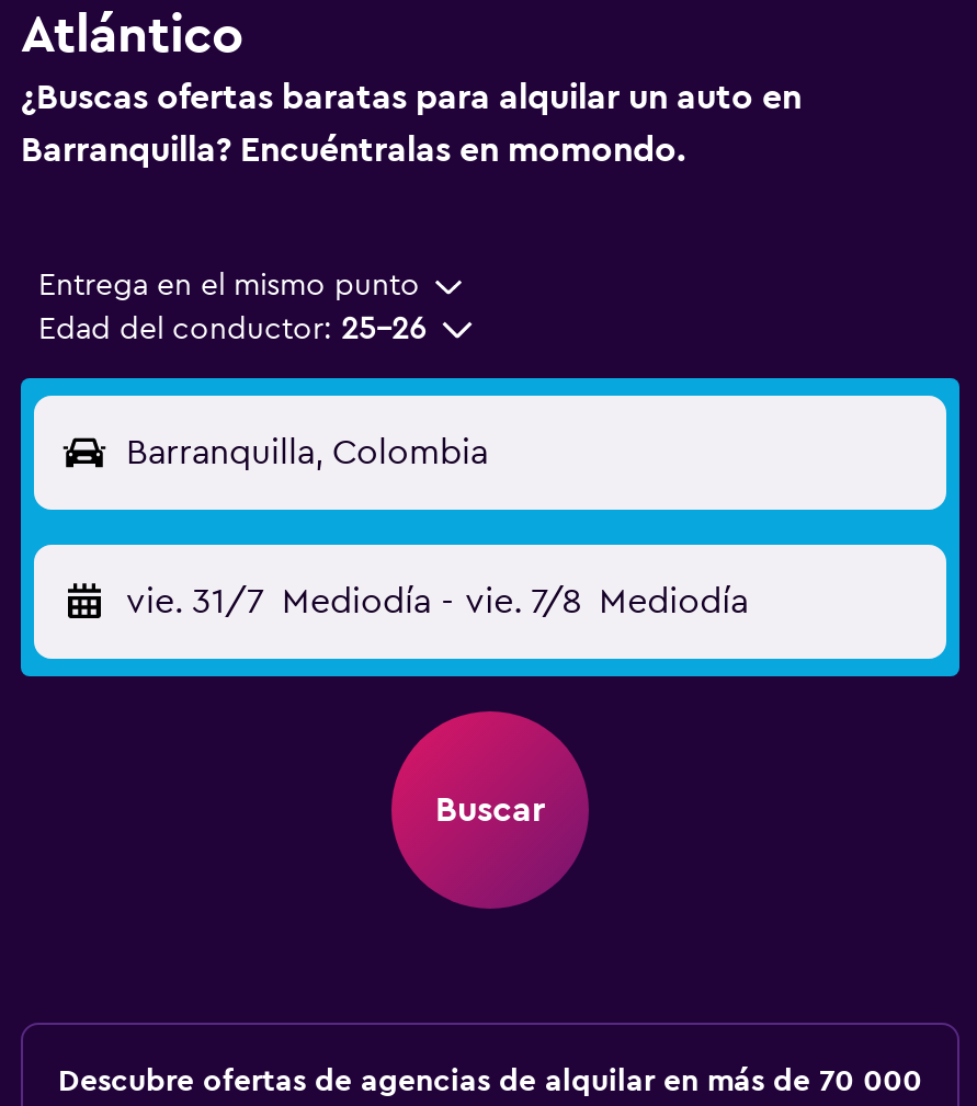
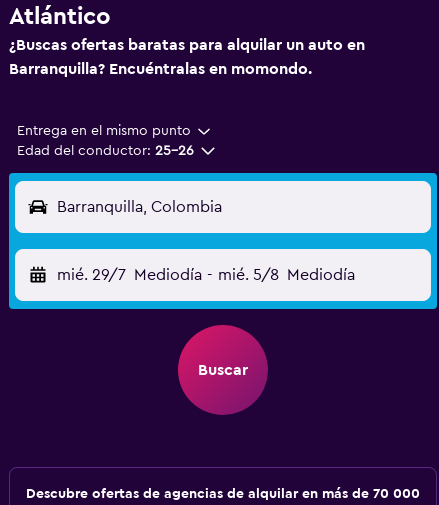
[126,584,748,619] vie. 31/7 Mediodía - vie. 7/8 Mediodía -> [57,267,355,283] mié. 29/7 Mediodía - mié. 5/8 Mediodía

